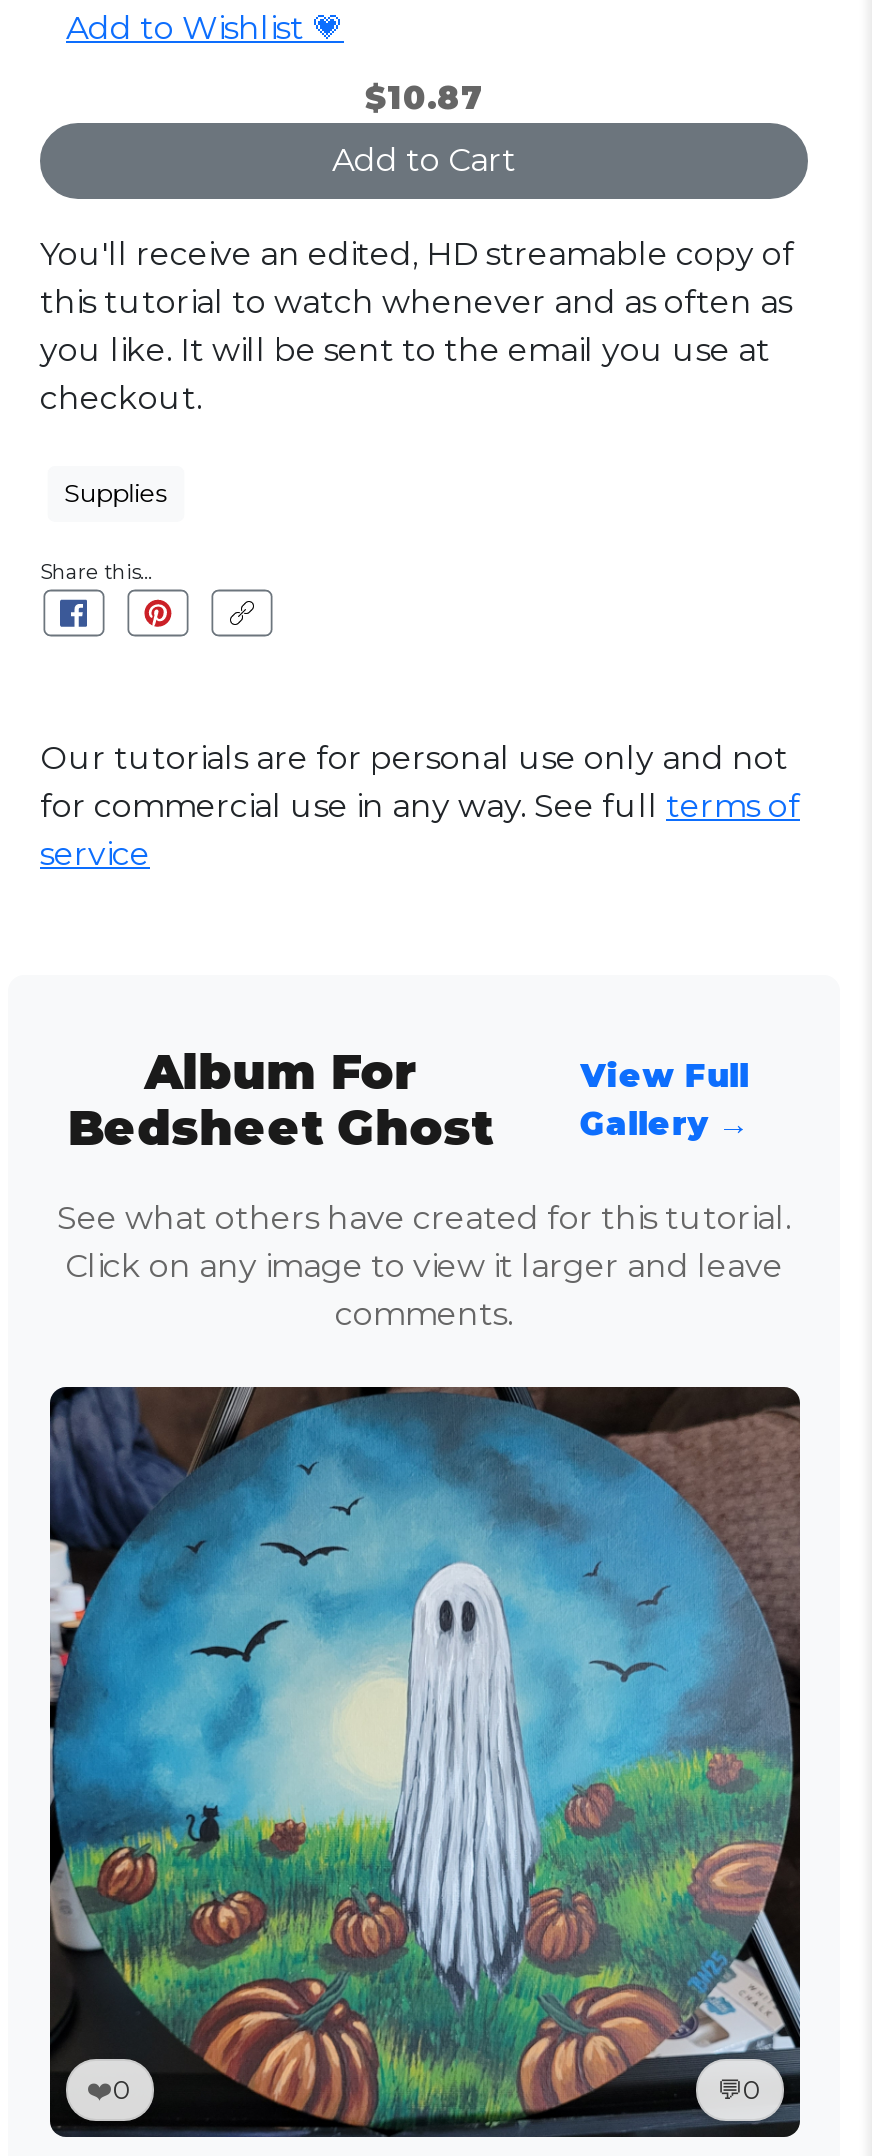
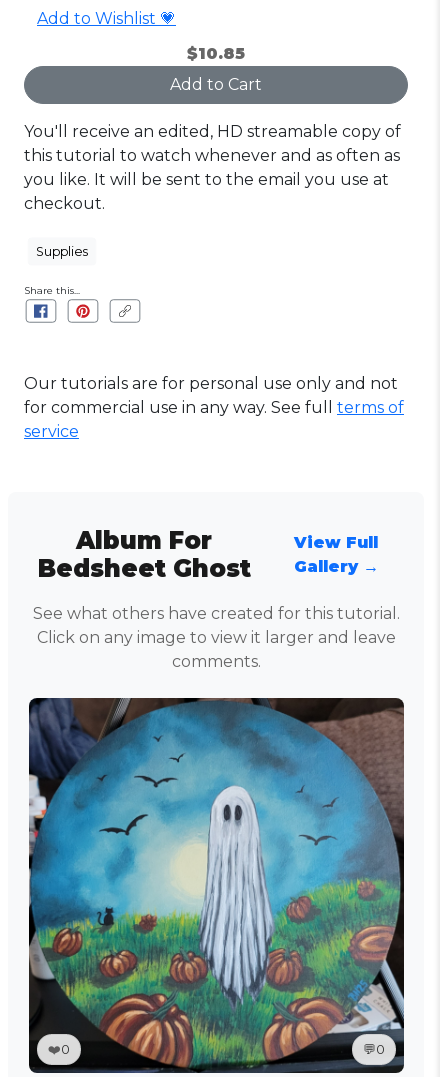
[365,79,483,117] $10.87 -> [187,44,245,63] $10.85

